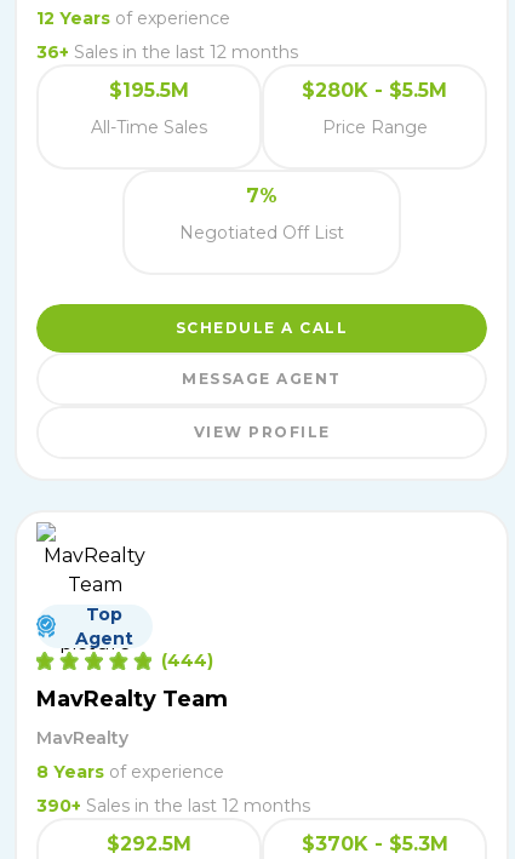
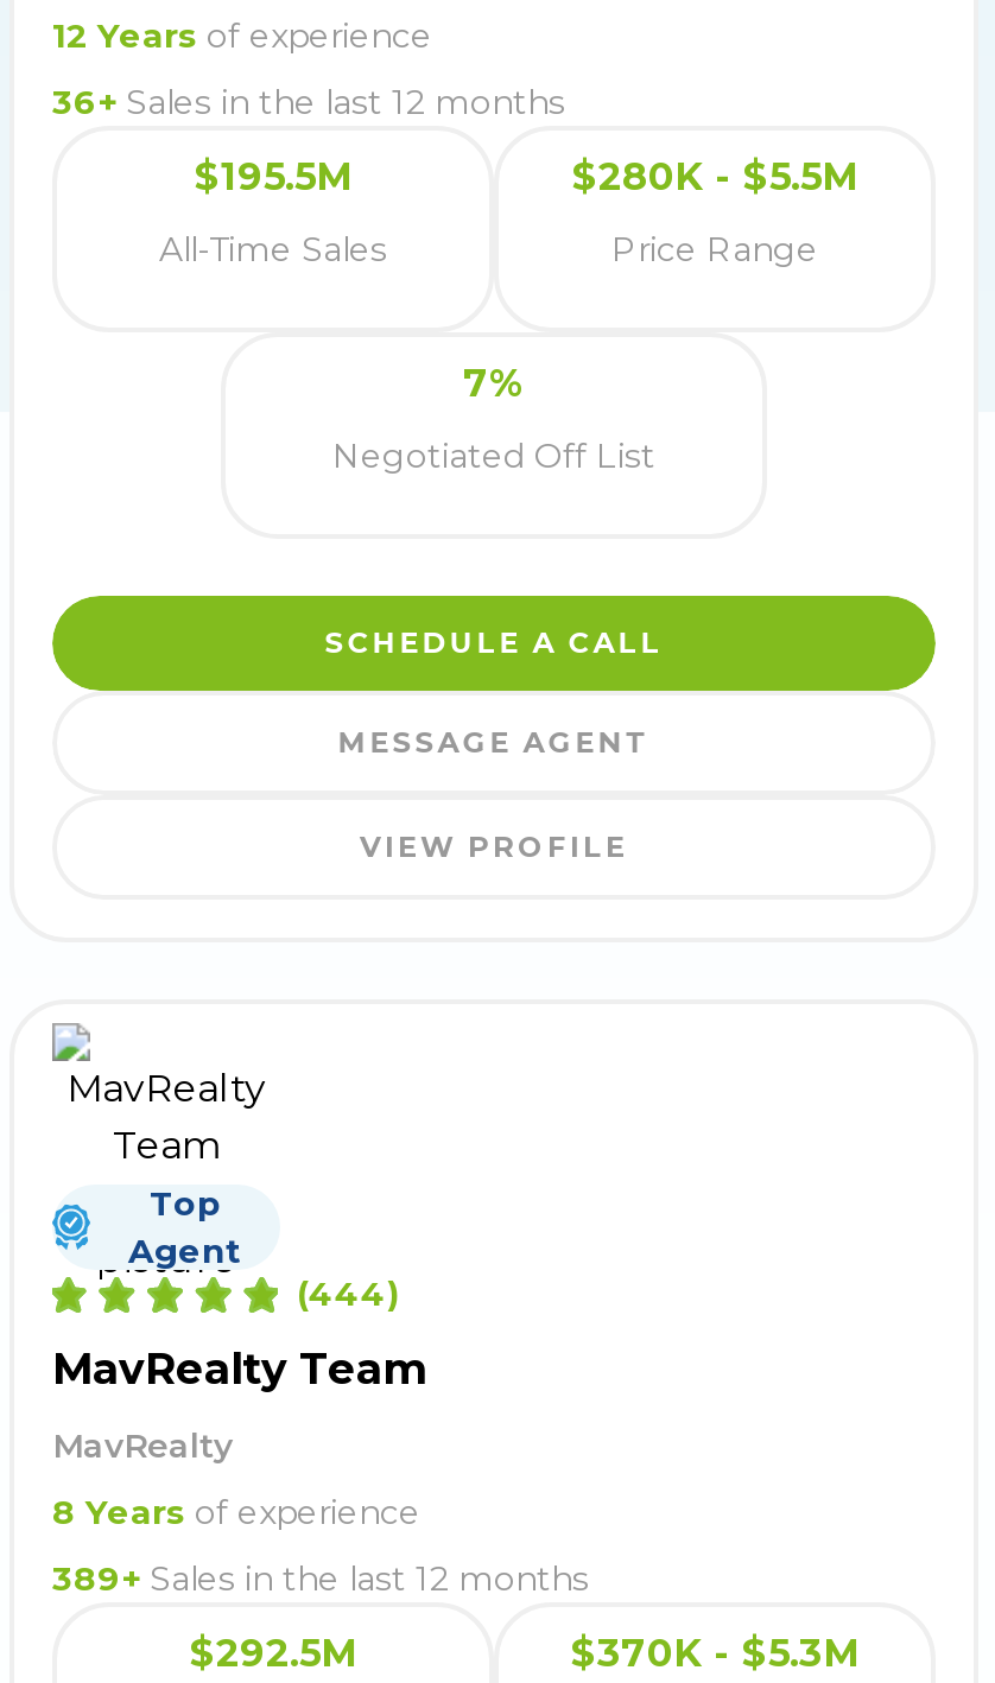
[36,795,310,817] 390+ Sales in the last 12 months -> [52,1557,589,1600] 389+ Sales in the last 12 months

